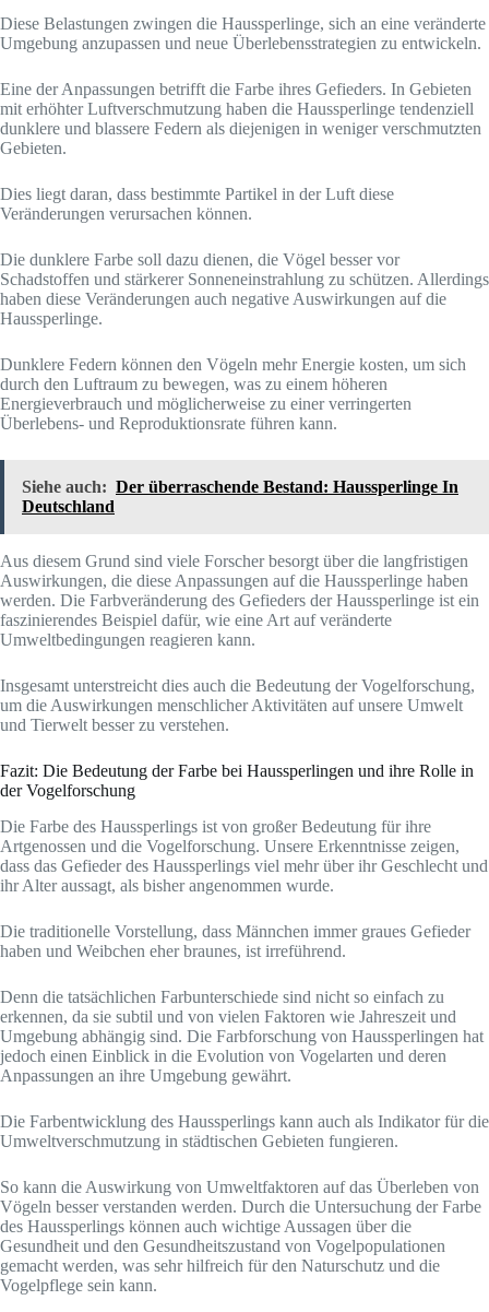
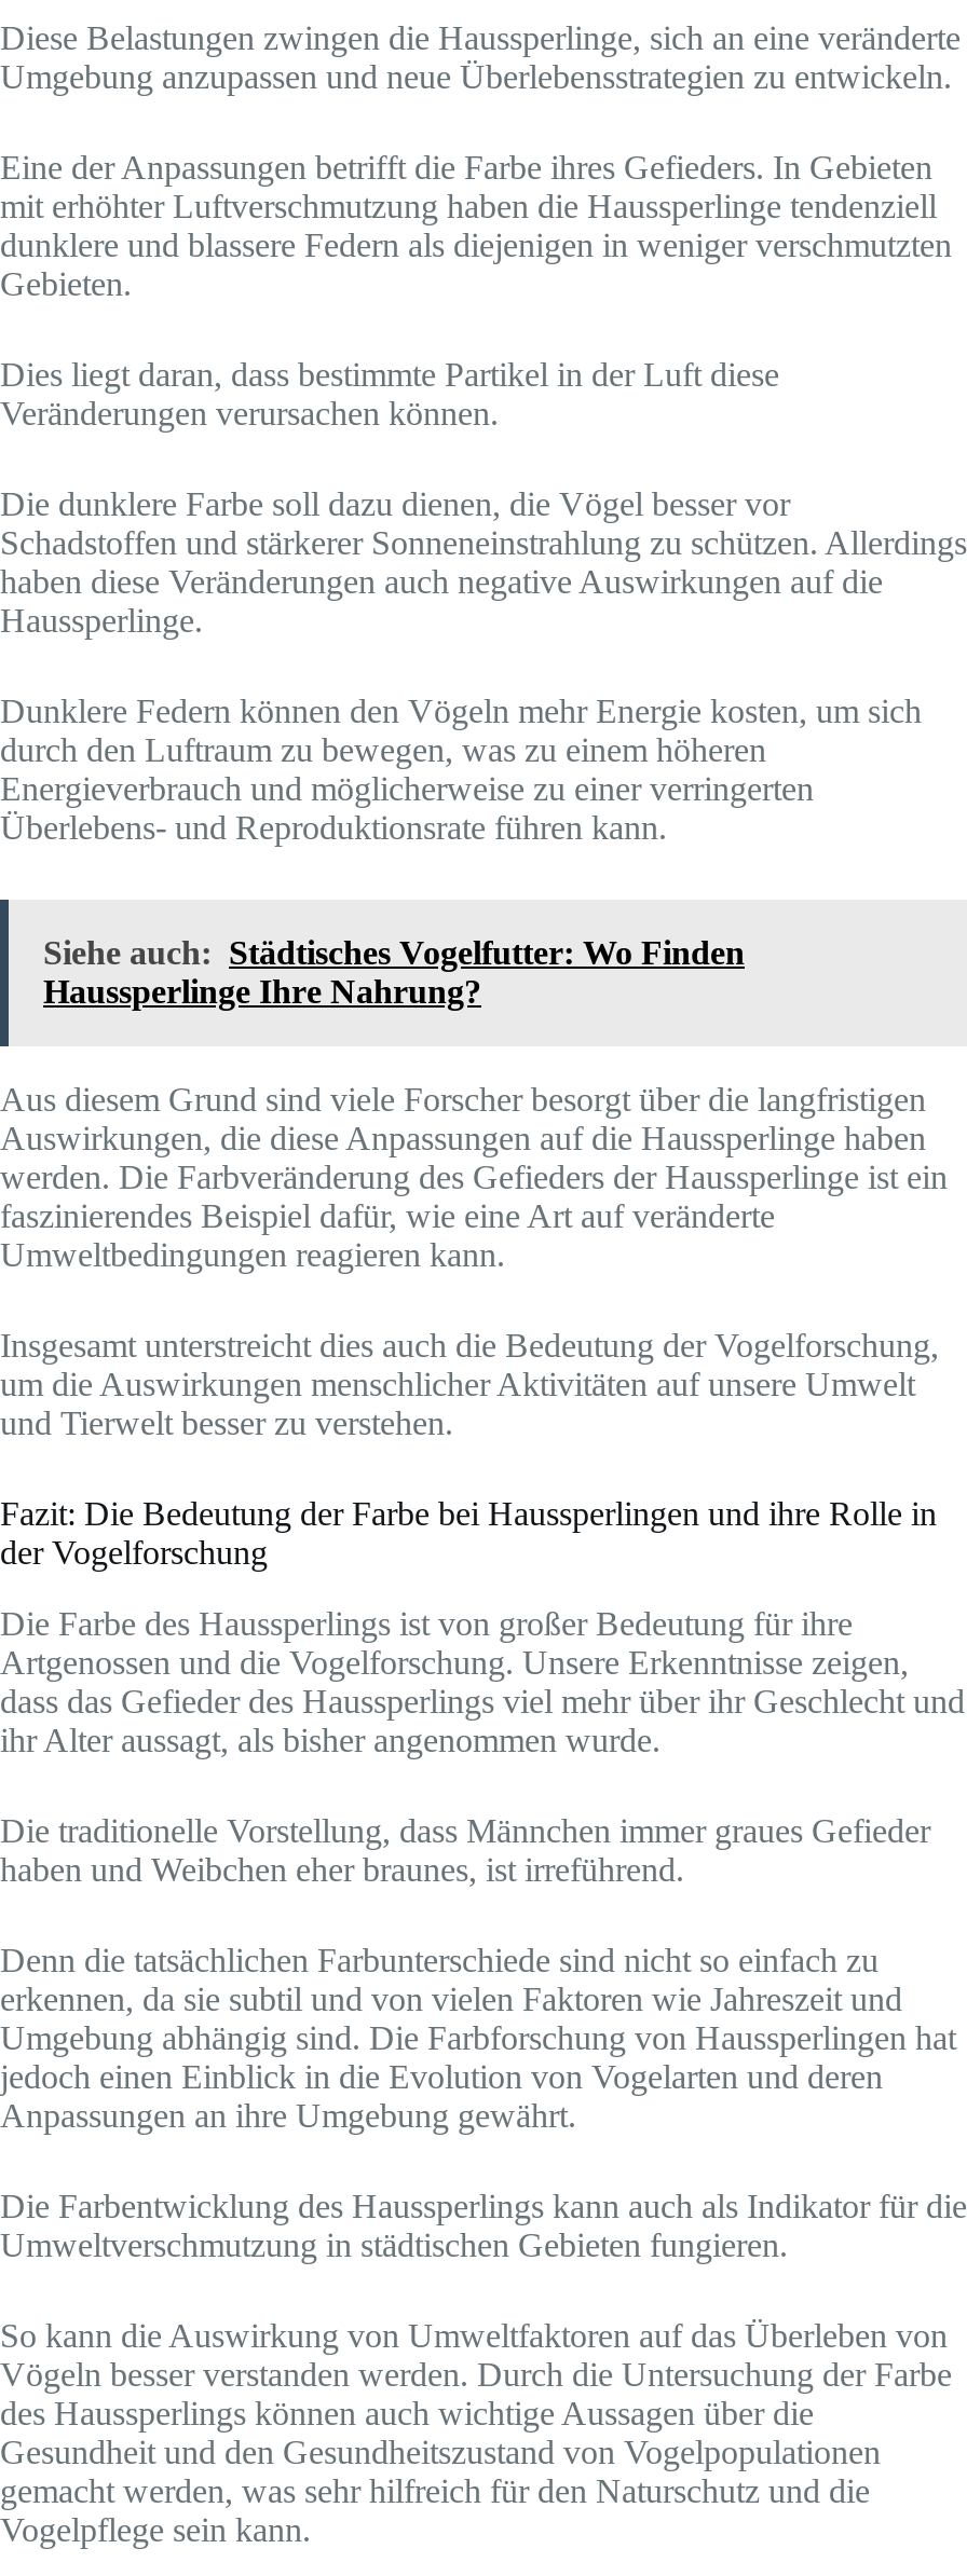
[22,478,458,516] Siehe auch: Der überraschende Bestand: Haussperlinge In | Deutschland -> [43,935,745,1010] Siehe auch: Städtisches Vogelfutter: Wo Finden | Haussperlinge Ihre Nahrung?

